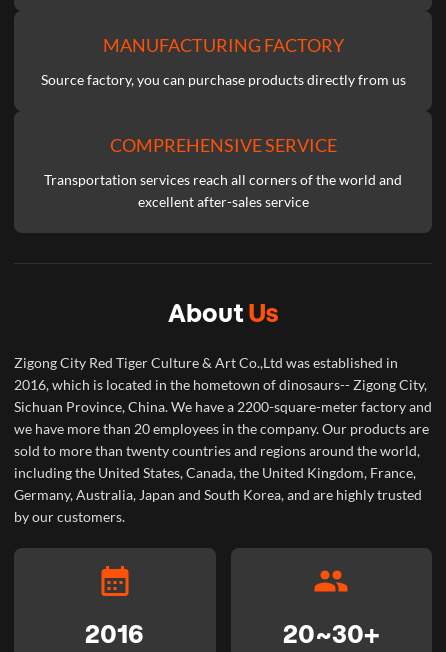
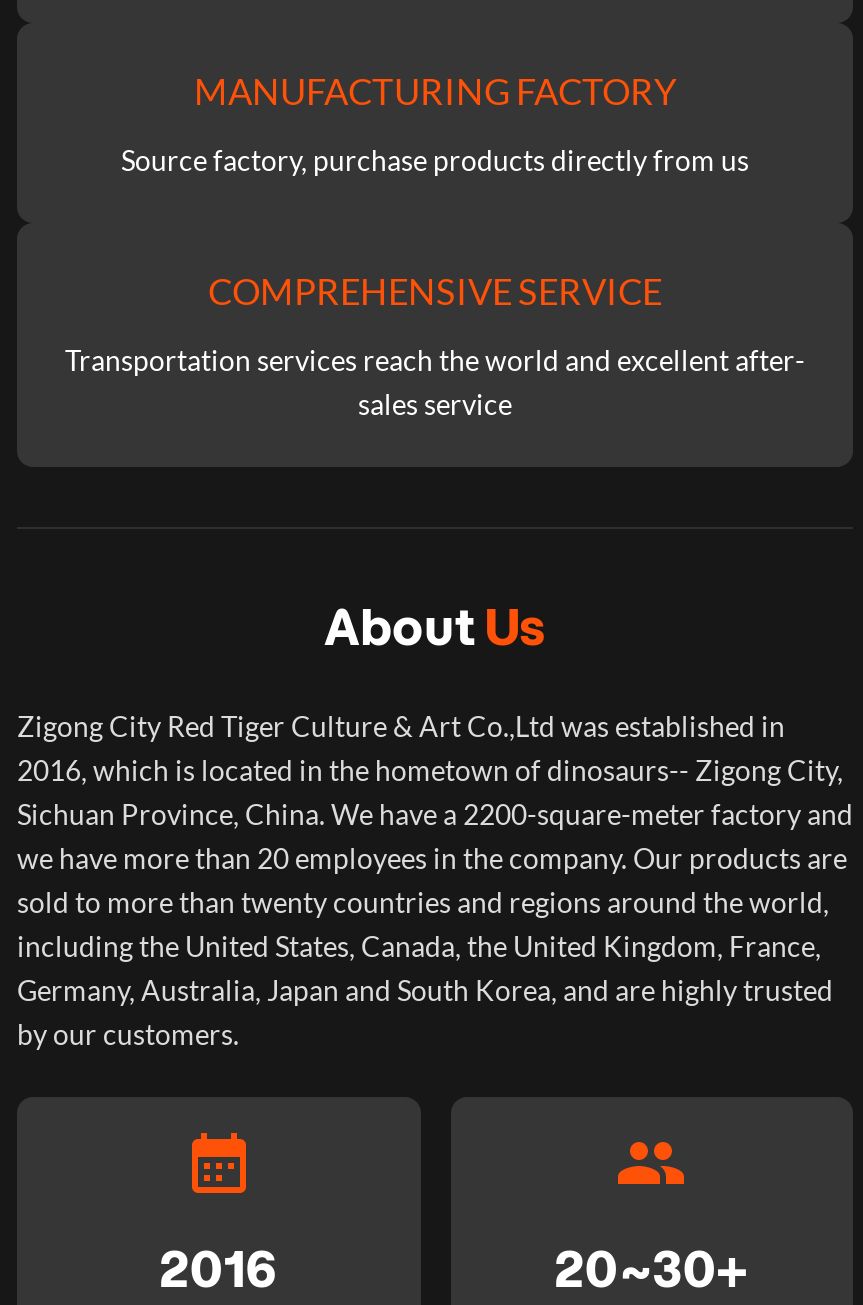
[40,71,405,88] Source factory, you can purchase products directly from us -> [121,143,749,177] Source factory, purchase products directly from us
[44,171,402,210] Transportation services reach all corners of the world and | excellent after-sales service -> [65,343,805,421] Transportation services reach the world and excellent after- | sales service

